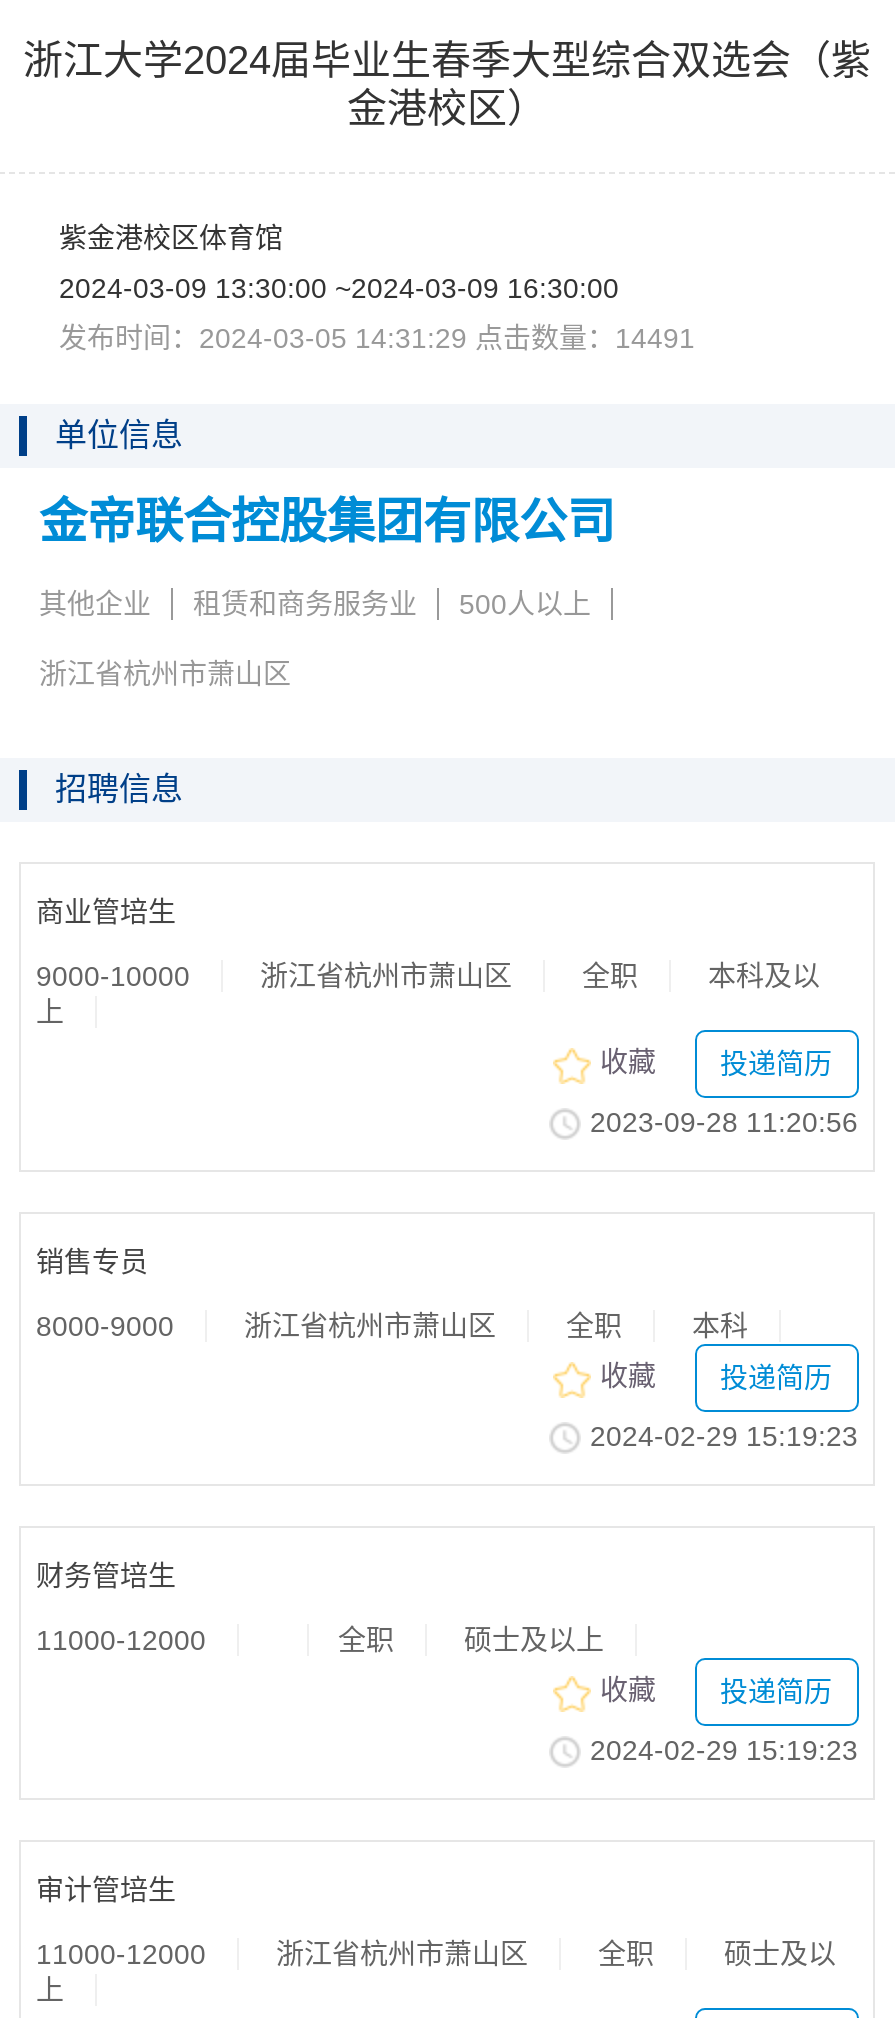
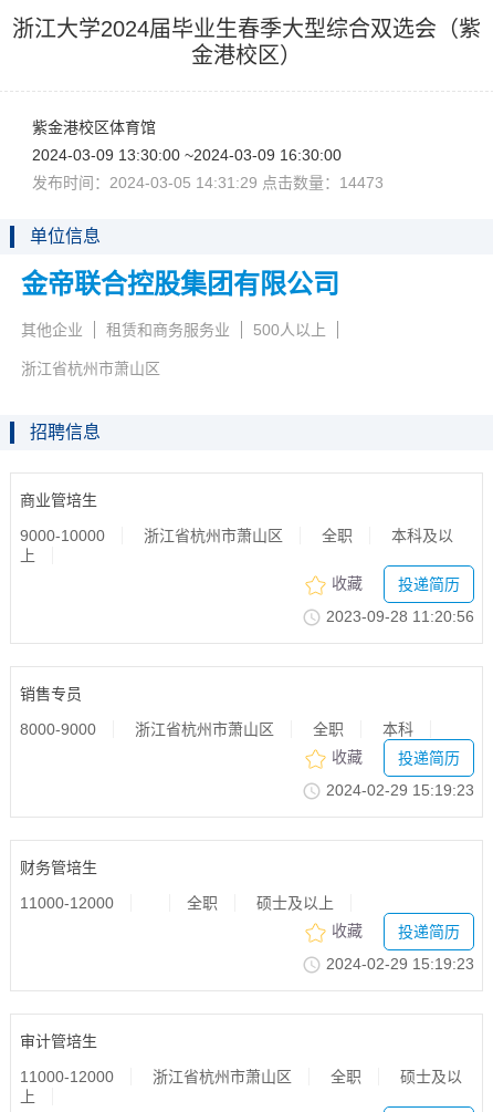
[59,322,695,354] 发布时间：2024-03-0514:31:29点击数量：14491 -> [32,174,384,191] 发布时间：2024-03-0514:31:29点击数量：14473

